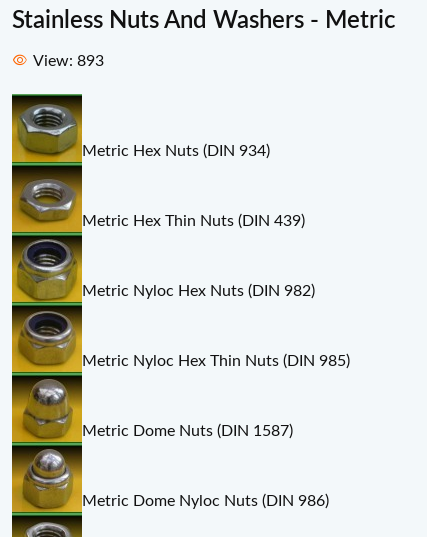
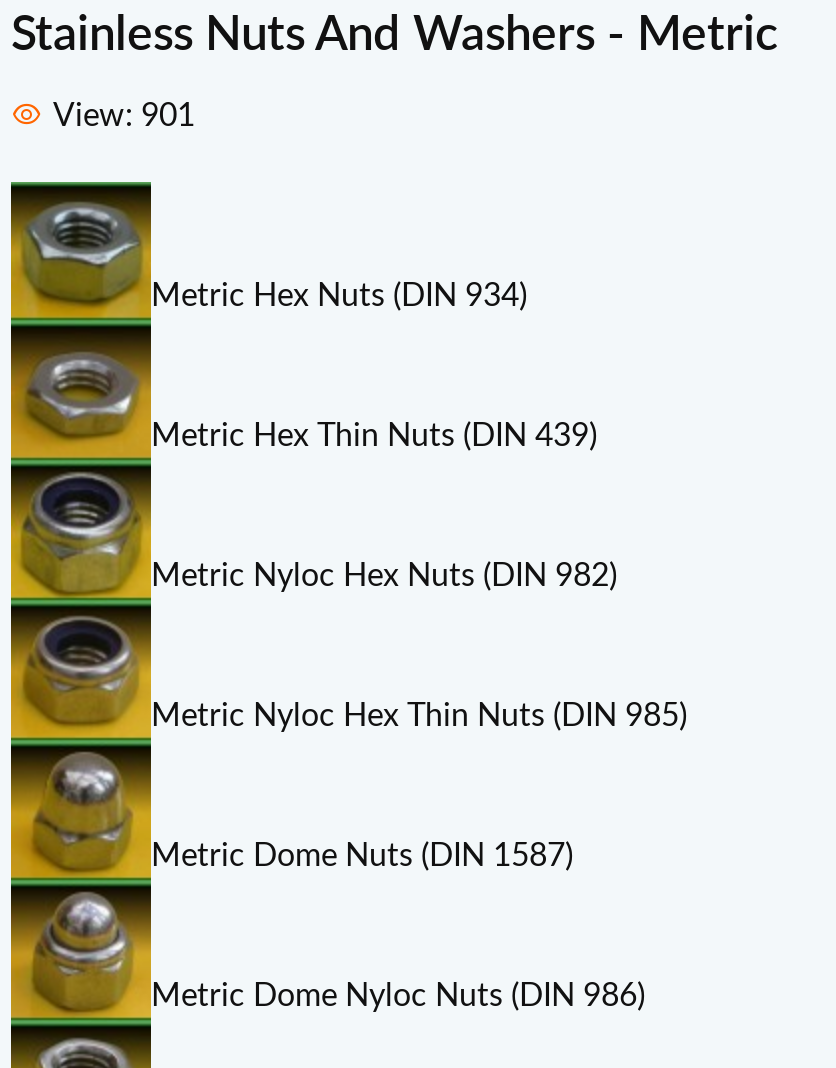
[33,53,104,69] View: 893 -> [53,100,195,132] View: 901

